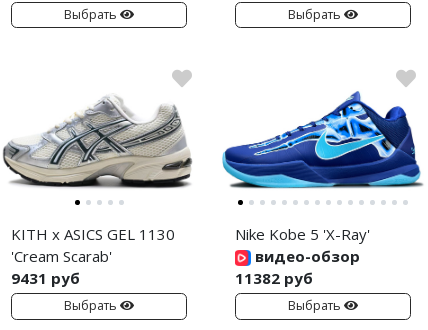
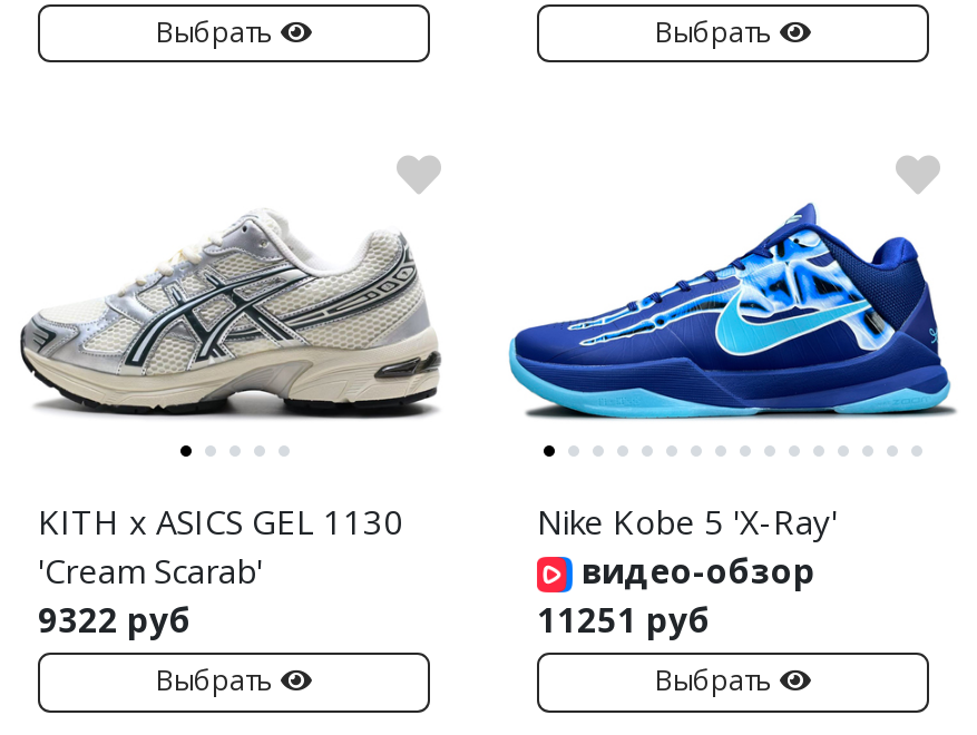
[11,268,80,288] 9431 руб -> [38,597,192,642] 9322 руб
[235,268,313,288] 11382 руб -> [537,597,711,642] 11251 руб

